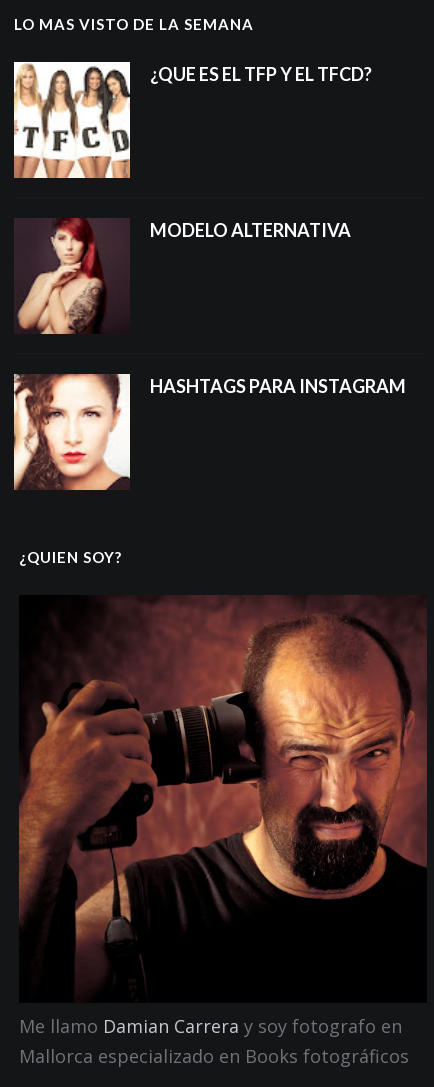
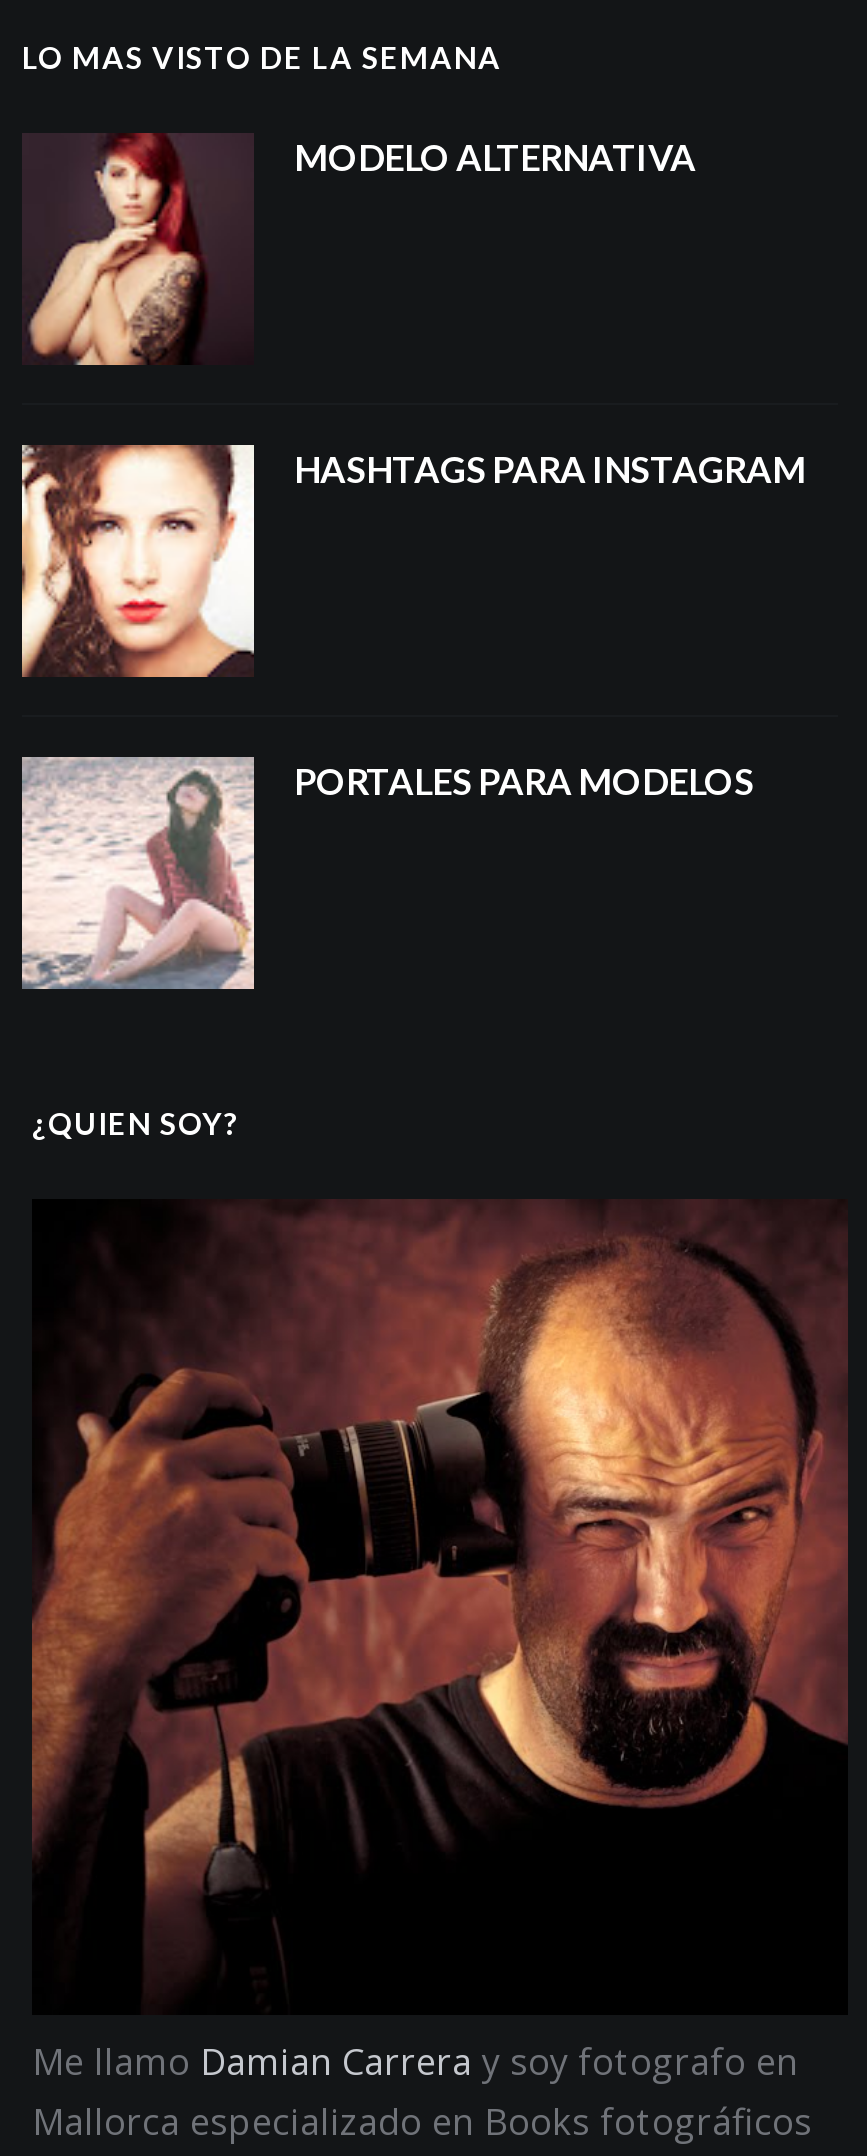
[13,61,372,179] [image] | ¿QUE ES EL TFP Y EL TFCD? -> none
moved [14,216,406,397] -> [22,129,806,492]: [image] | MODELO ALTERNATIVA | HASHTAGS PARA INSTAGRAM
moved [12,373,131,491] -> [18,443,256,679]: [image]
none -> [20,755,754,991] [image] | PORTALES PARA MODELOS

